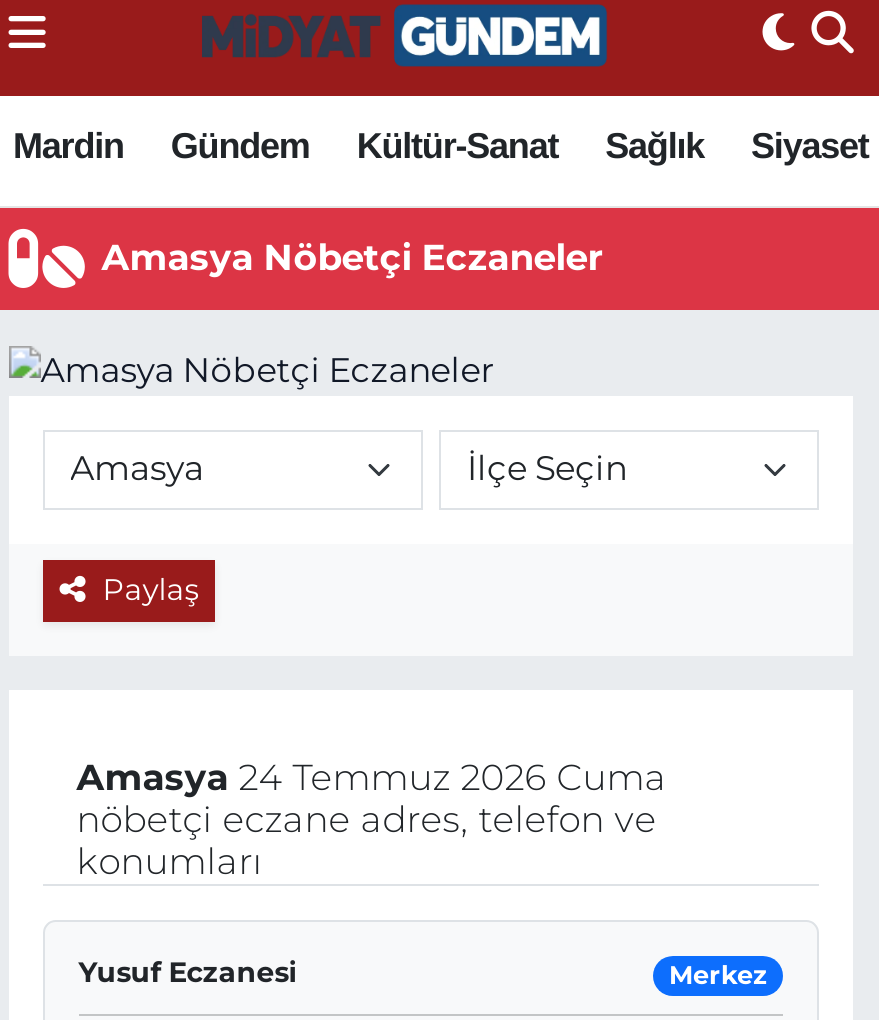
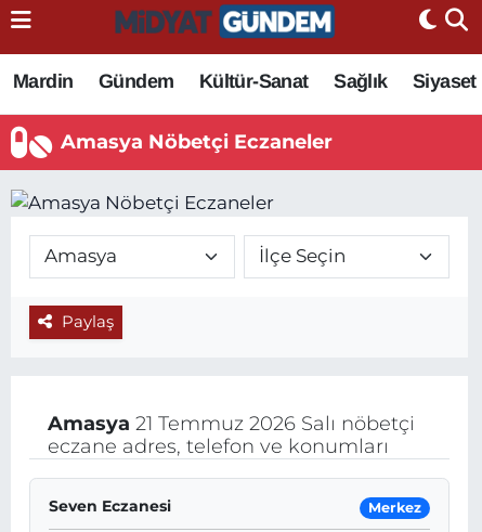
[77,755,667,883] Amasya 24 Temmuz 2026 Cuma | nöbetçi eczane adres, telefon ve | konumları -> [47,411,415,458] Amasya 21 Temmuz 2026 Salı nöbetçi | eczane adres, telefon ve konumları
[79,953,297,989] Yusuf Eczanesi -> [49,496,171,515] Seven Eczanesi

